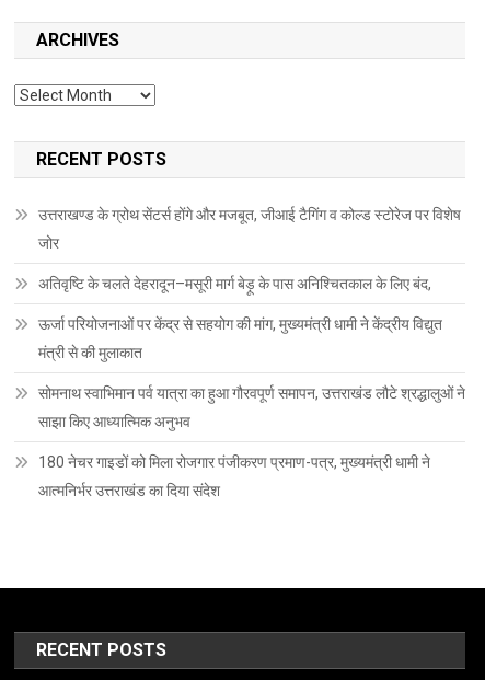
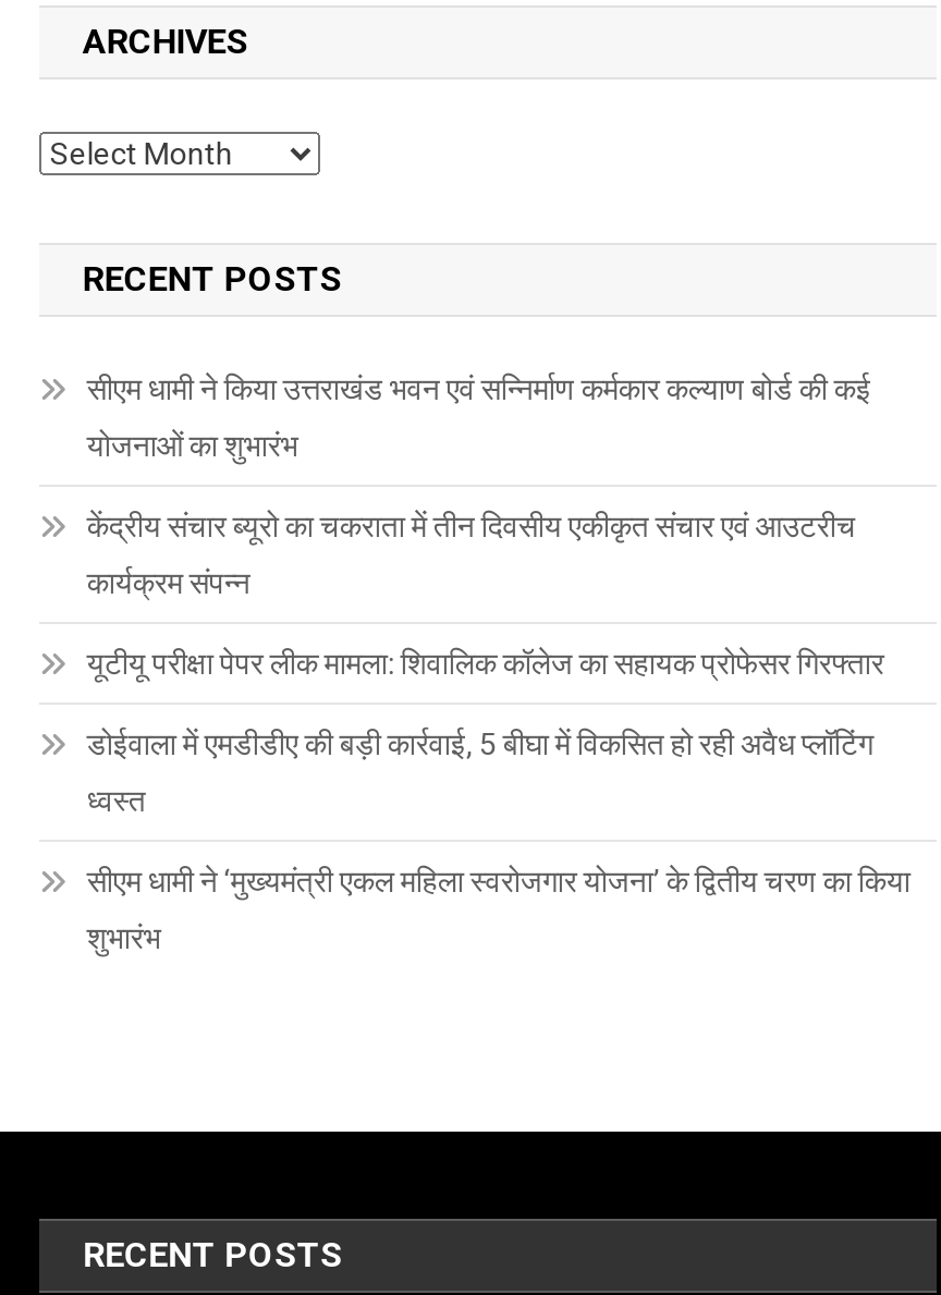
[38,206,461,223] उत्तराखण्ड के ग्रोथ सेंटर्स होंगे और मजबूत, जीआई टैगिंग व कोल्ड स्टोरेज पर विशेष -> [87,373,871,408] सीएम धामी ने किया उत्तराखंड भवन एवं सन्निर्माण कर्मकार कल्याण बोर्ड की कई
[38,234,59,252] जोर -> [87,429,298,464] योजनाओं का शुभारंभ
[38,275,431,292] अतिवृष्टि के चलते देहरादून–मसूरी मार्ग बेड़ू के पास अनिश्चितकाल के लिए बंद, -> [87,510,856,545] केंद्रीय संचार ब्यूरो का चकराता में तीन दिवसीय एकीकृत संचार एवं आउटरीच
[38,315,442,333] ऊर्जा परियोजनाओं पर केंद्र से सहयोग की मांग, मुख्यमंत्री धामी ने केंद्रीय विद्युत -> [87,567,250,601] कार्यक्रम संपन्न
[38,344,142,361] मंत्री से की मुलाकात -> [87,647,884,682] यूटीयू परीक्षा पेपर लीक मामला: शिवालिक कॉलेज का सहायक प्रोफेसर गिरफ्तार
[38,384,465,402] सोमनाथ स्वाभिमान पर्व यात्रा का हुआ गौरवपूर्ण समापन, उत्तराखंड लौटे श्रद्धालुओं ने -> [87,728,873,763] डोईवाला में एमडीडीए की बड़ी कार्रवाई, 5 बीघा में विकसित हो रही अवैध प्लॉटिंग
[38,413,190,430] साझा किए आध्यात्मिक अनुभव -> [87,784,146,819] ध्वस्त
[38,453,430,471] 180 नेचर गाइडों को मिला रोजगार पंजीकरण प्रमाण-पत्र, मुख्यमंत्री धामी ने -> [87,865,910,900] सीएम धामी ने ‘मुख्यमंत्री एकल महिला स्वरोजगार योजना’ के द्वितीय चरण का किया
[38,482,220,499] आत्मनिर्भर उत्तराखंड का दिया संदेश -> [87,922,161,956] शुभारंभ

